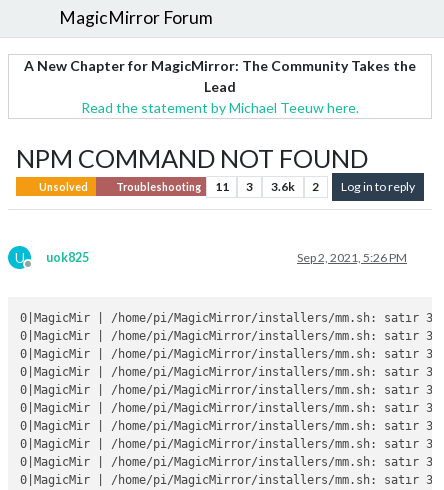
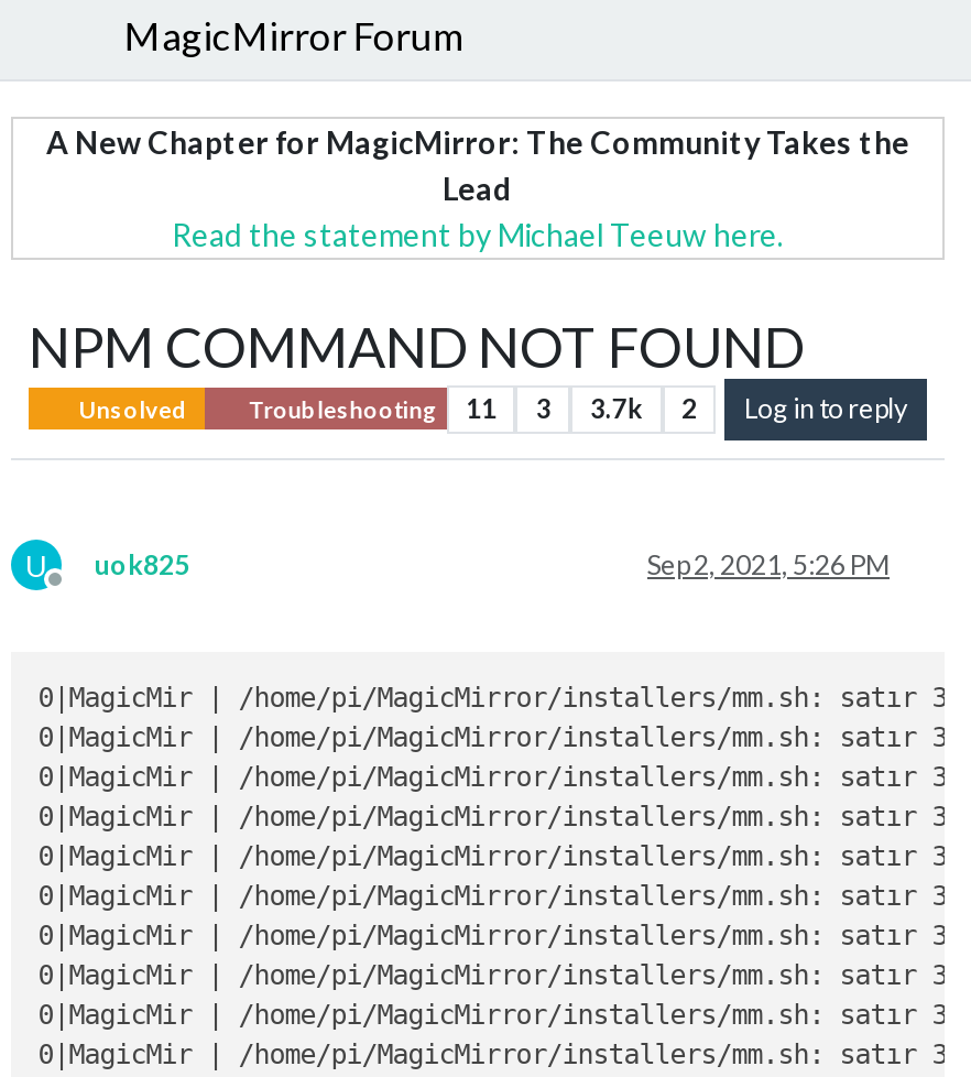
[114,179,415,194] Troubleshooting 11 3 3.6k 2 Log in to reply -> [244,392,907,425] Troubleshooting 11 3 3.7k 2 Log in to reply

